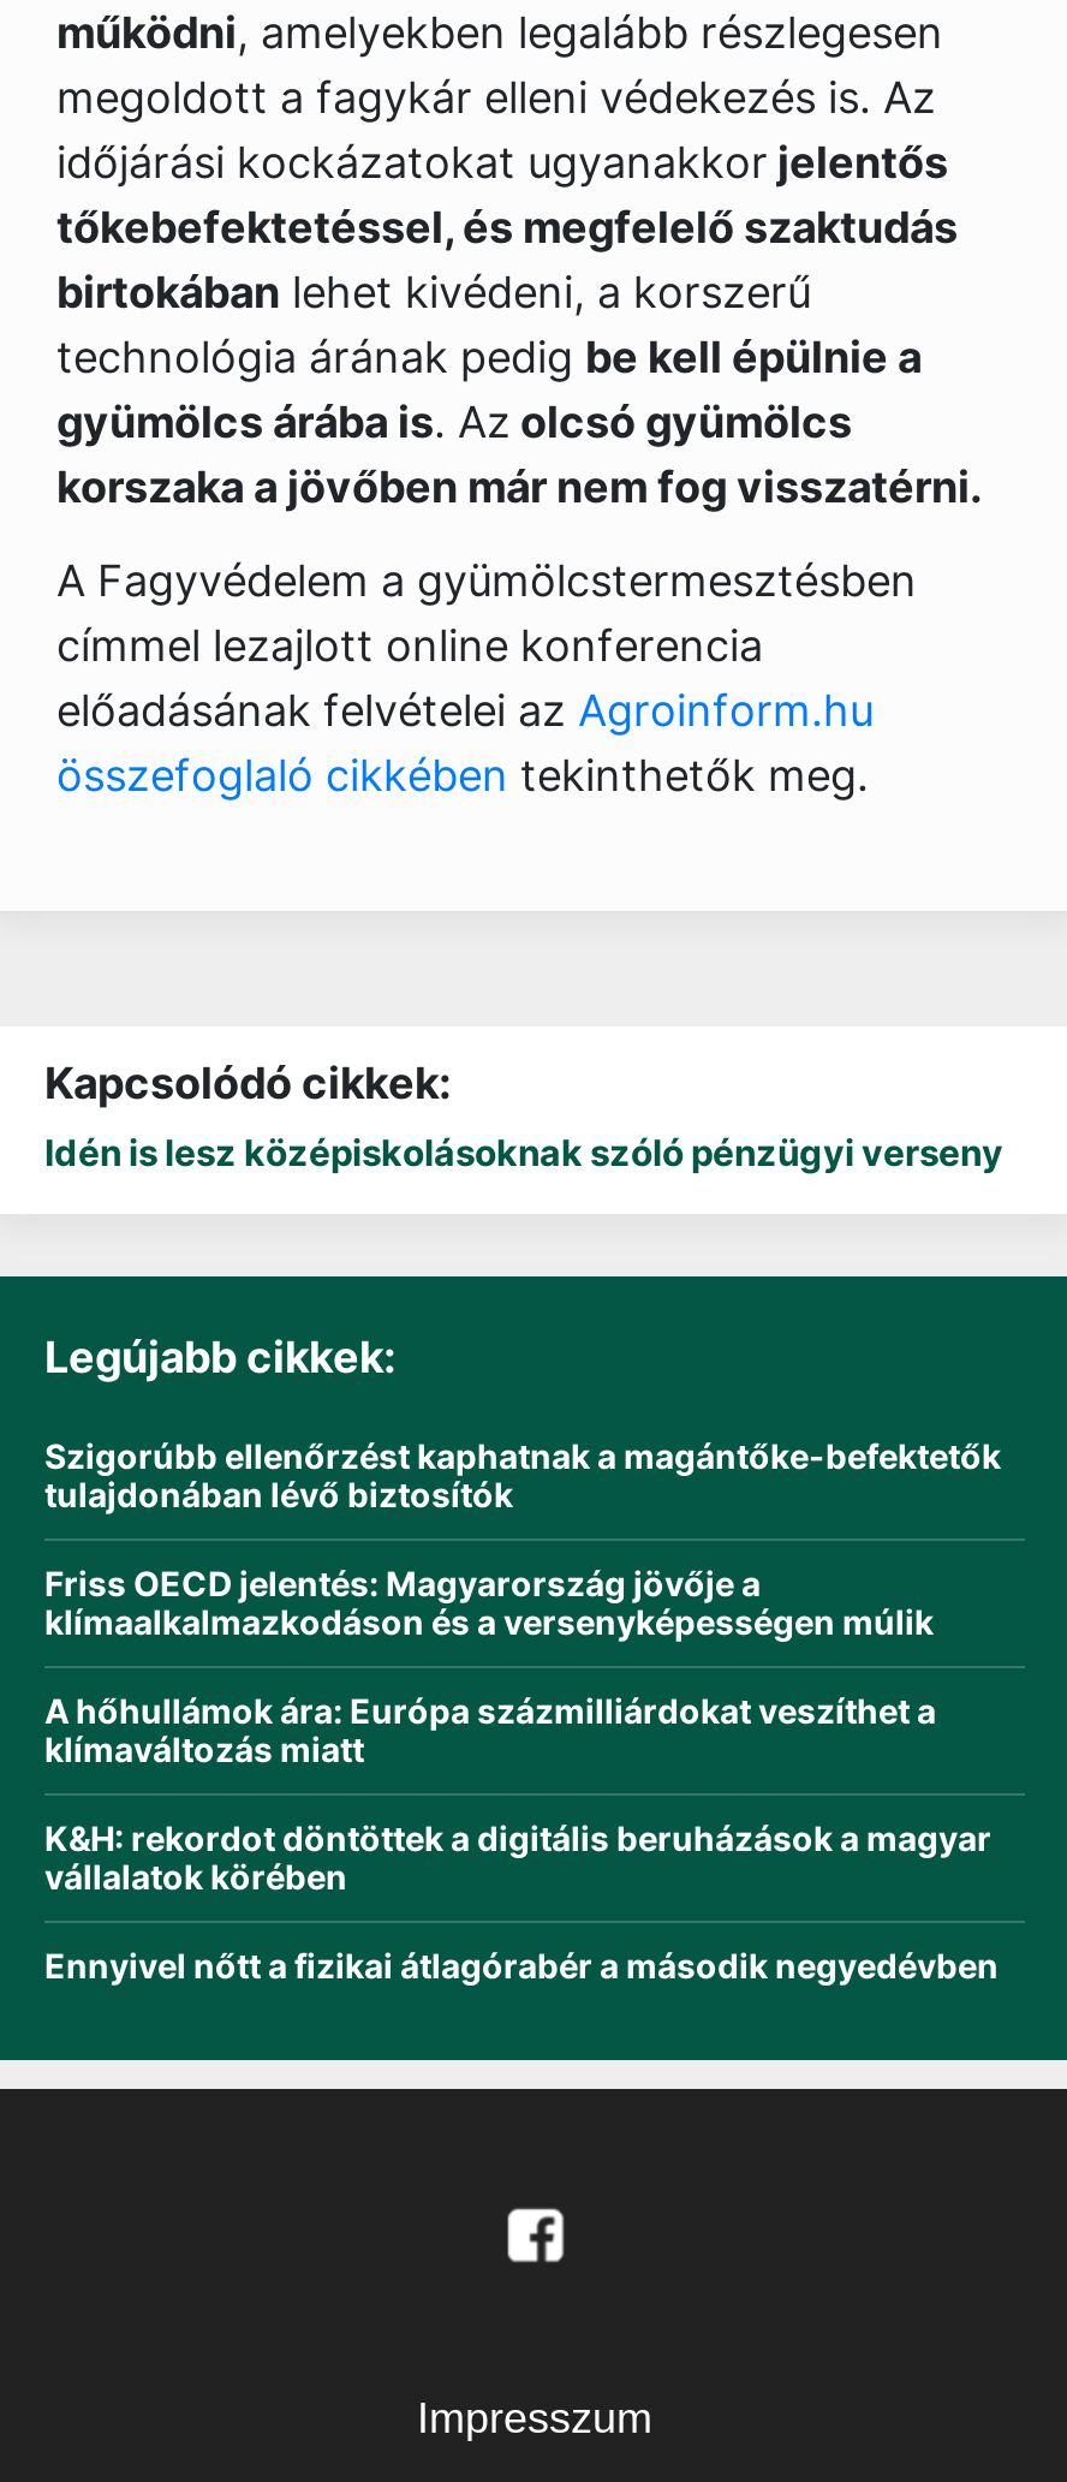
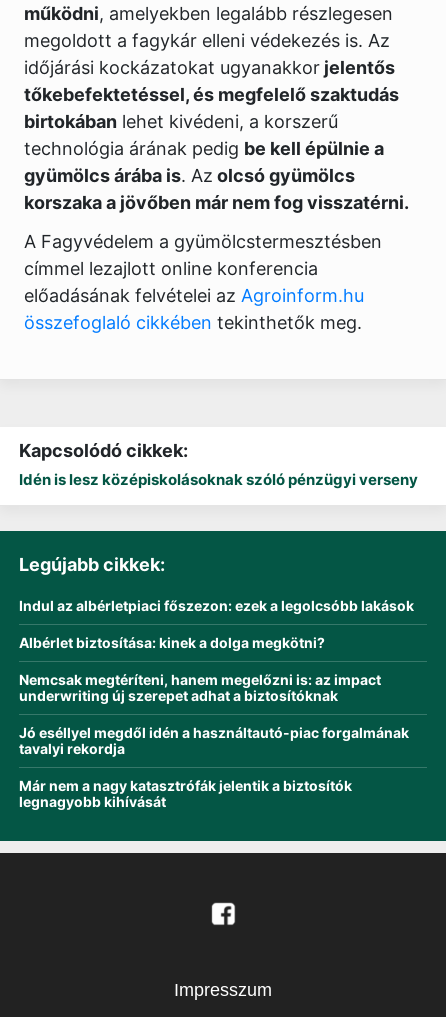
[44,1435,1001,1514] Szigorúbb ellenőrzést kaphatnak a magántőke-befektetők | tulajdonában lévő biztosítók -> [19,597,414,614] Indul az albérletpiaci főszezon: ezek a legolcsóbb lakások
[44,1563,934,1642] Friss OECD jelentés: Magyarország jövője a | klímaalkalmazkodáson és a versenyképességen múlik -> [19,634,325,651] Albérlet biztosítása: kinek a dolga megkötni?
[44,1690,936,1769] A hőhullámok ára: Európa százmilliárdokat veszíthet a | klímaváltozás miatt -> [19,671,381,704] Nemcsak megtéríteni, hanem megelőzni is: az impact | underwriting új szerepet adhat a biztosítóknak
[44,1817,991,1897] K&H: rekordot döntöttek a digitális beruházások a magyar | vállalatok körében -> [19,724,409,757] Jó eséllyel megdől idén a használtautó-piac forgalmának | tavalyi rekordja
[44,1945,999,1986] Ennyivel nőtt a fizikai átlagórabér a második negyedévben -> [19,777,352,810] Már nem a nagy katasztrófák jelentik a biztosítók | legnagyobb kihívását

